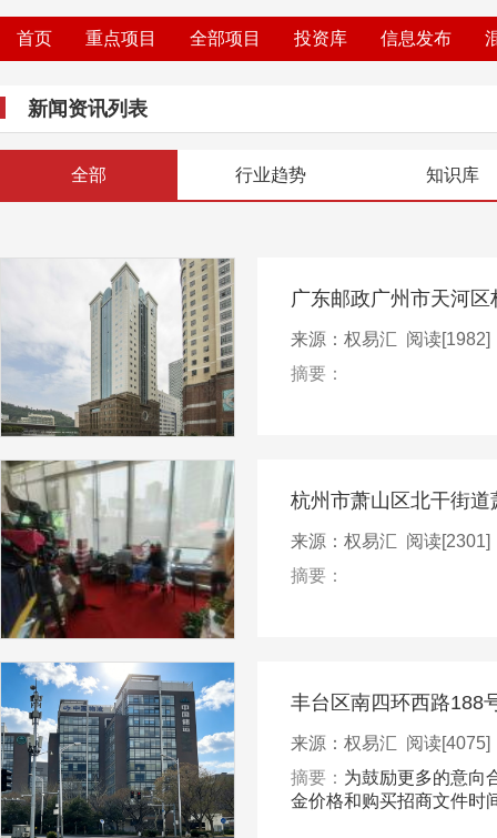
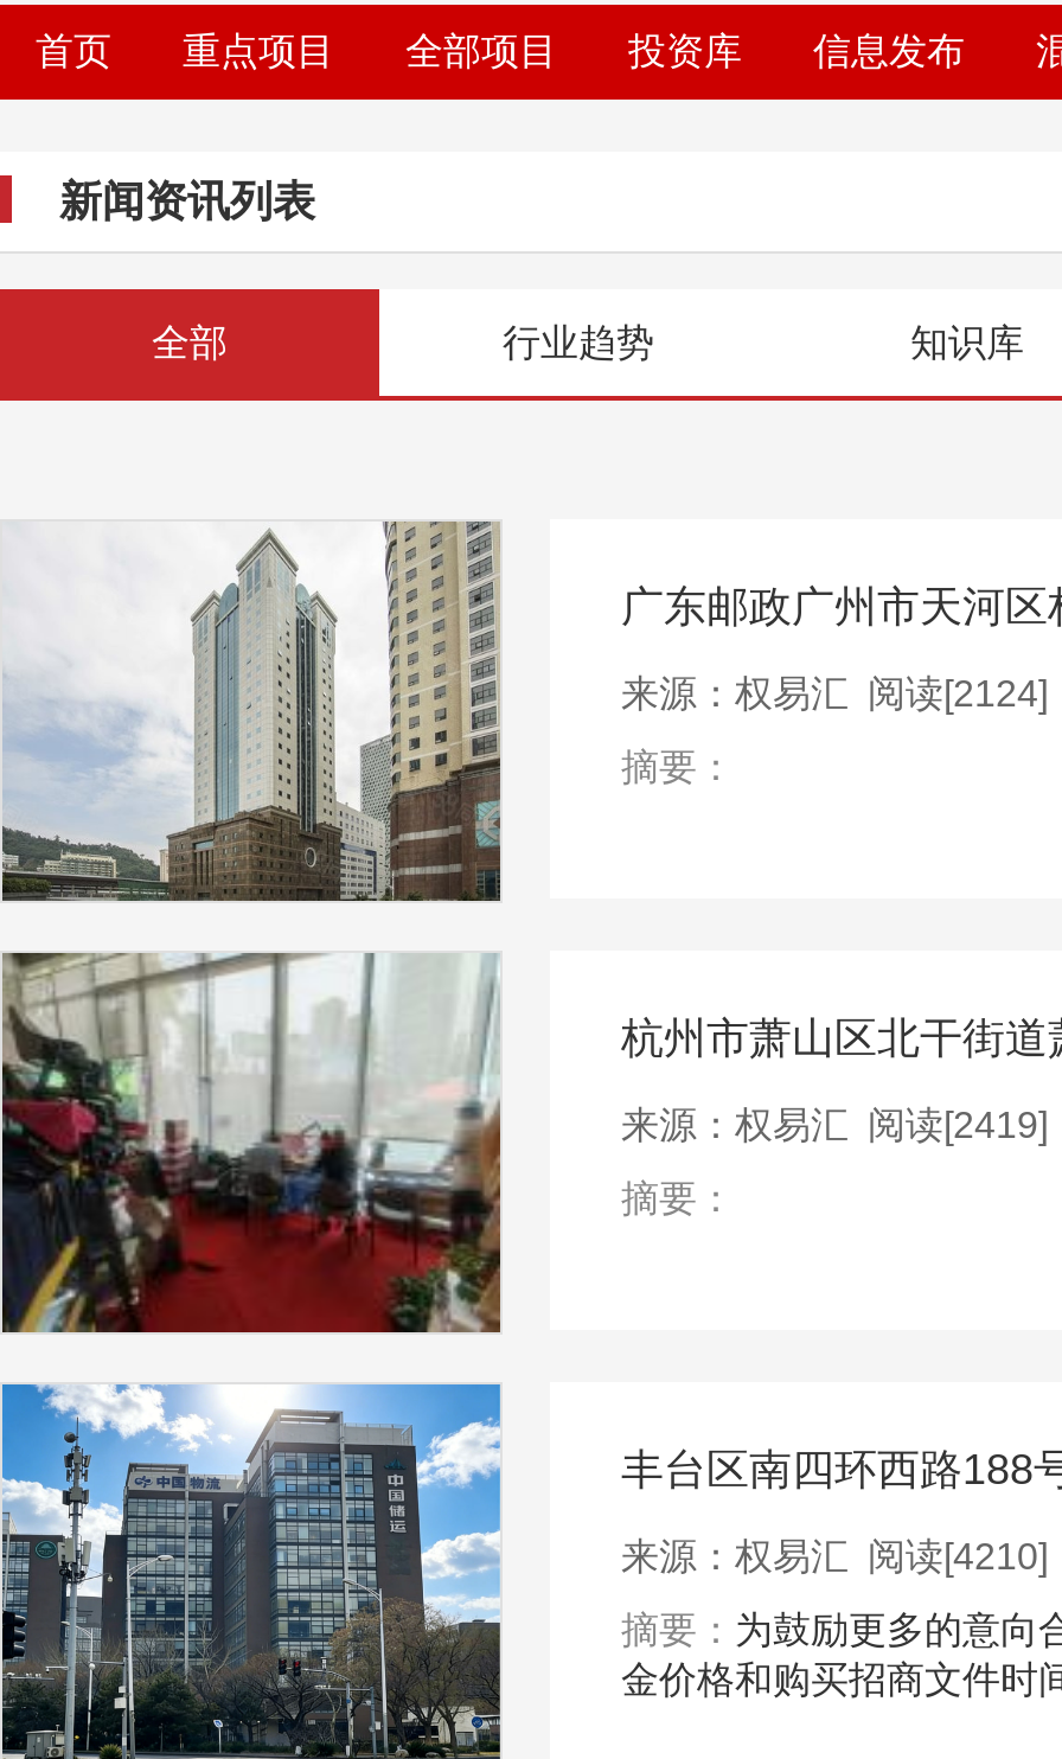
[291,330,490,349] 来源：权易汇 阅读[1982] -> [621,673,1048,714] 来源：权易汇 阅读[2124]
[291,532,490,551] 来源：权易汇 阅读[2301] -> [621,1105,1048,1145] 来源：权易汇 阅读[2419]
[291,734,490,753] 来源：权易汇 阅读[4075] -> [621,1536,1048,1576] 来源：权易汇 阅读[4210]

